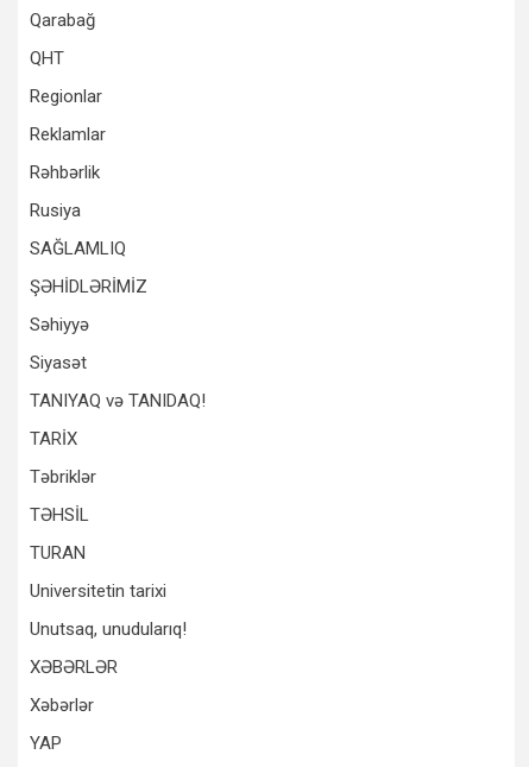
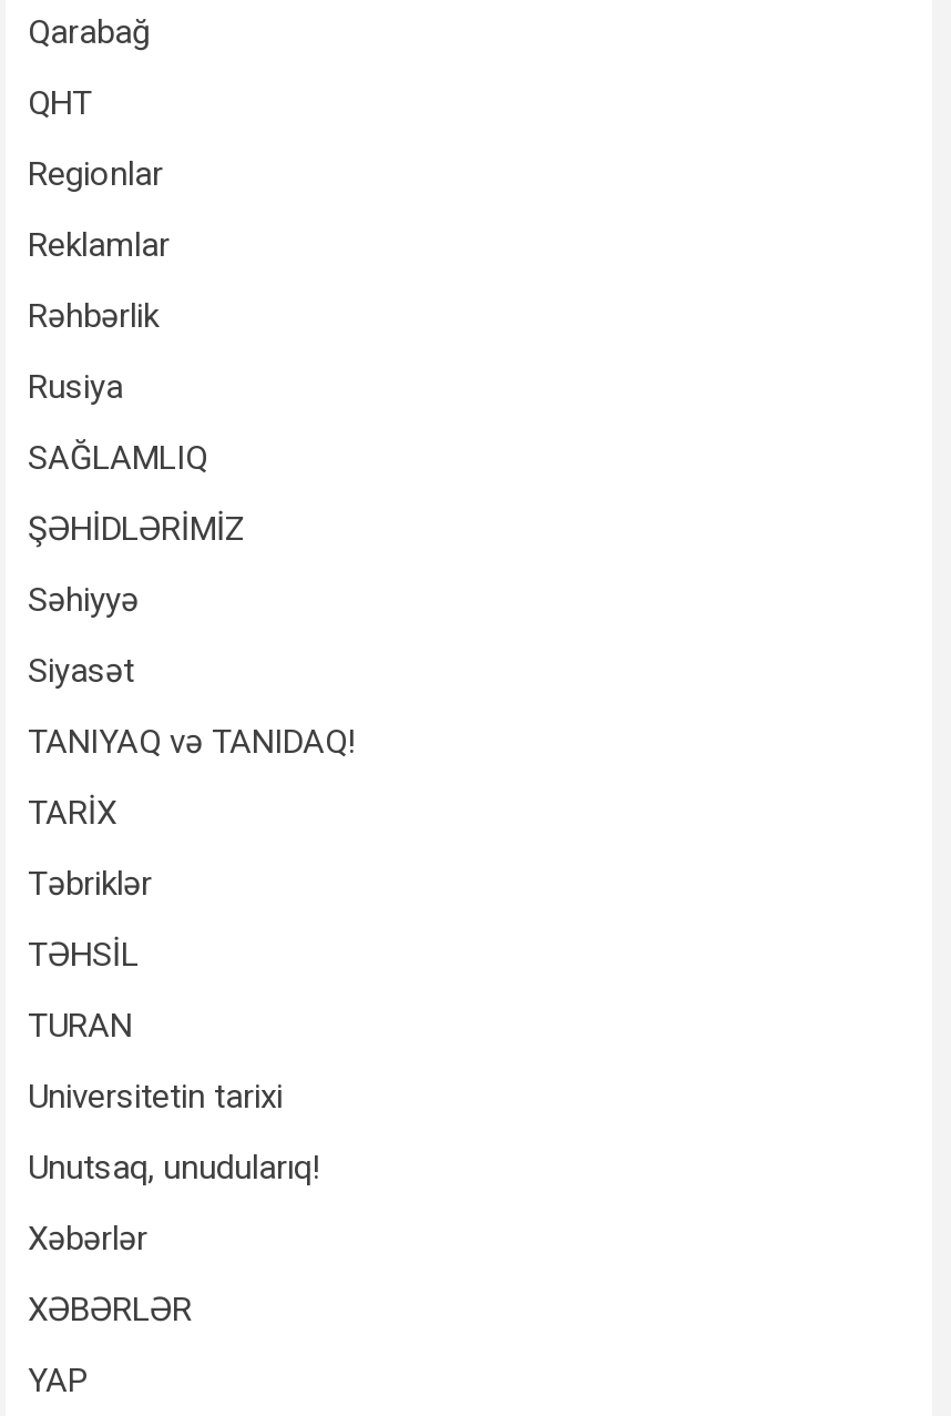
moved [30,657,118,678] -> [28,1290,192,1330]: XƏBƏRLƏR
moved [30,695,94,716] -> [28,1219,147,1259]: Xəbərlər

